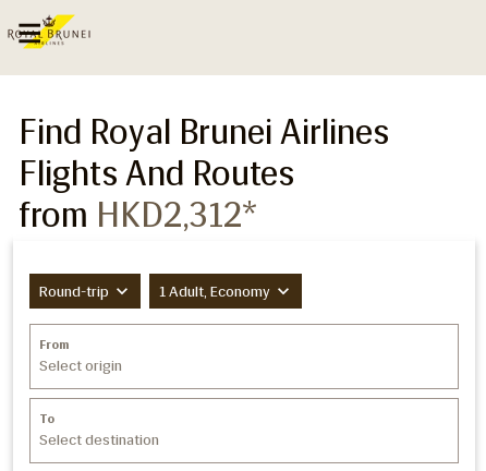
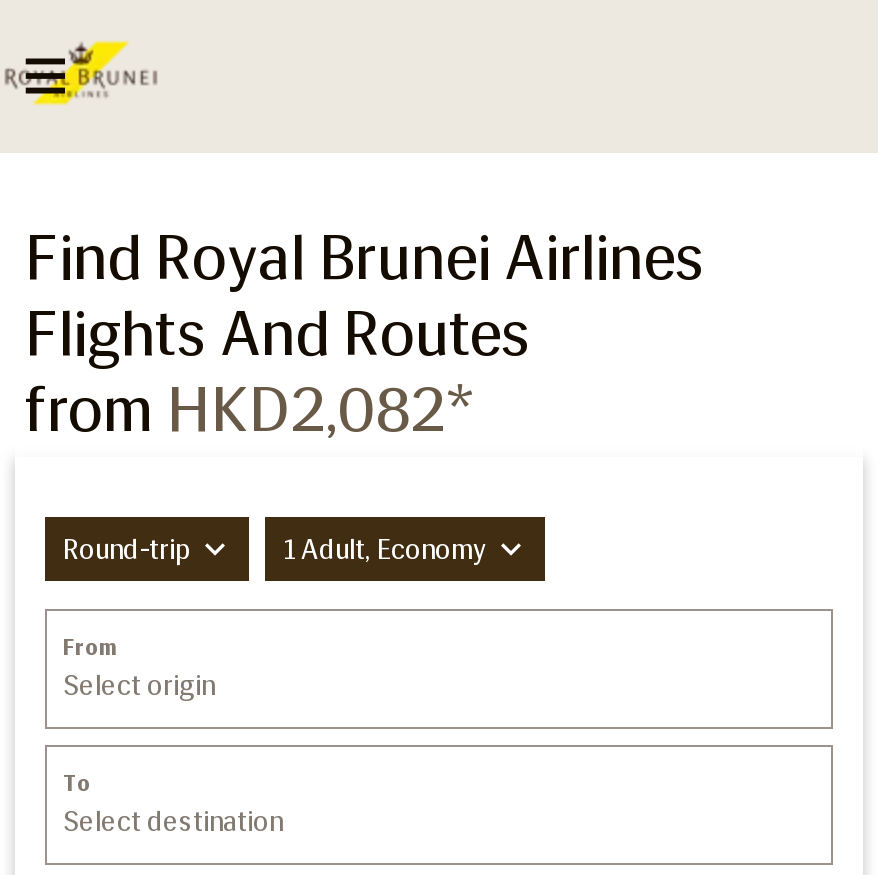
[19,194,257,235] from HKD2,312* -> [25,371,473,447] from HKD2,082*

